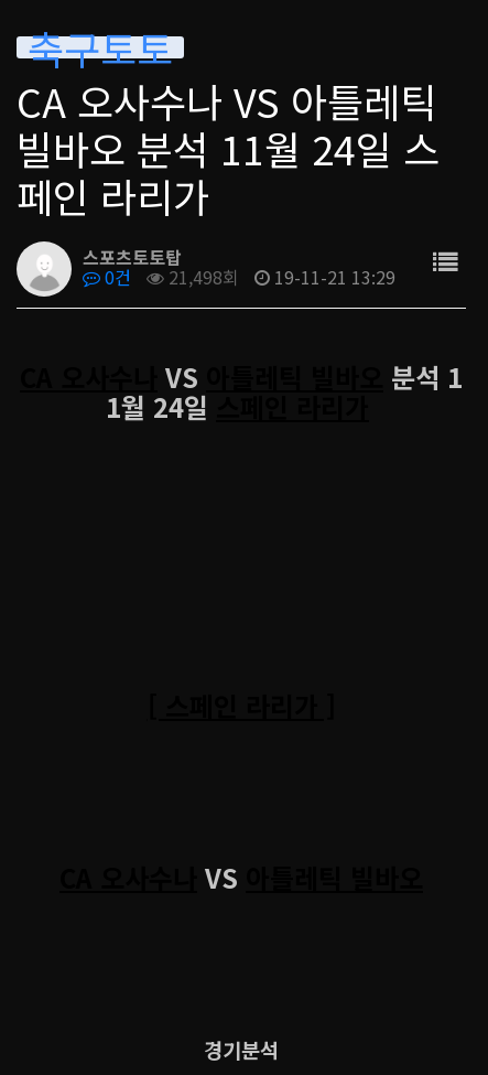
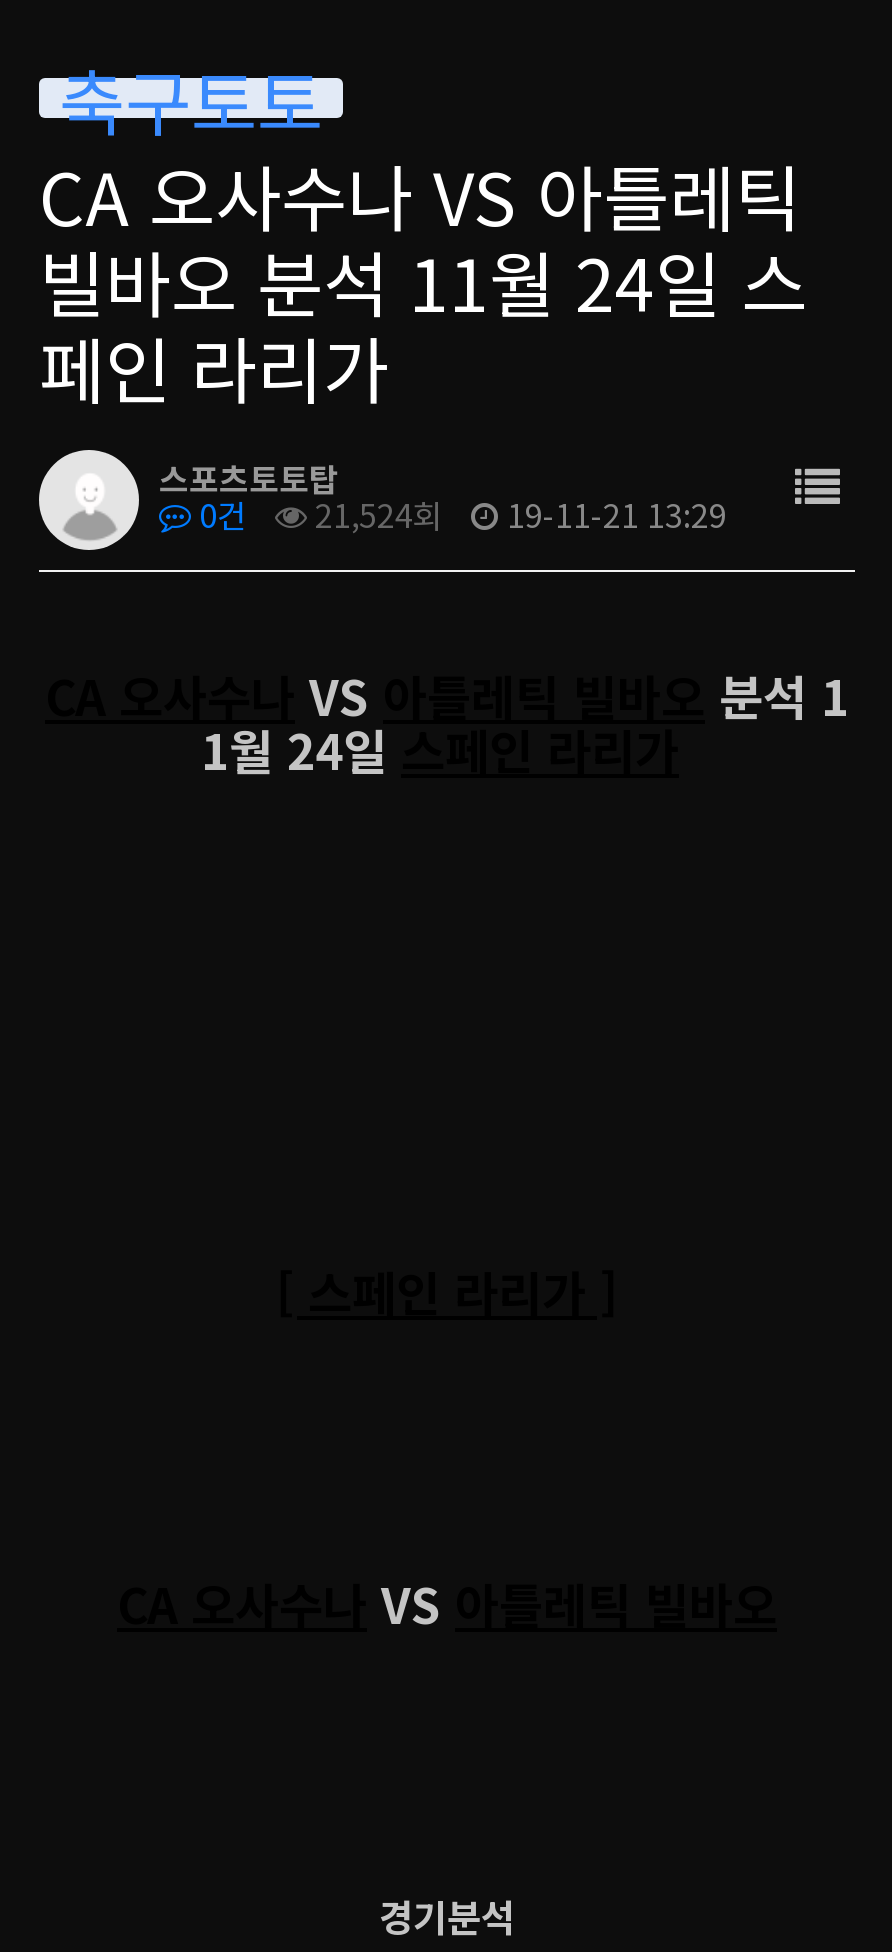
[100,264,395,290] 0건 21,498회 19-11-21 13:29 -> [191,491,727,539] 0건 21,524회 19-11-21 13:29

